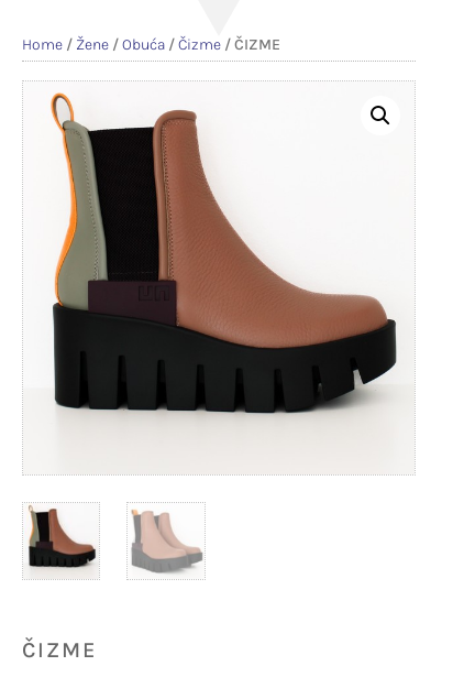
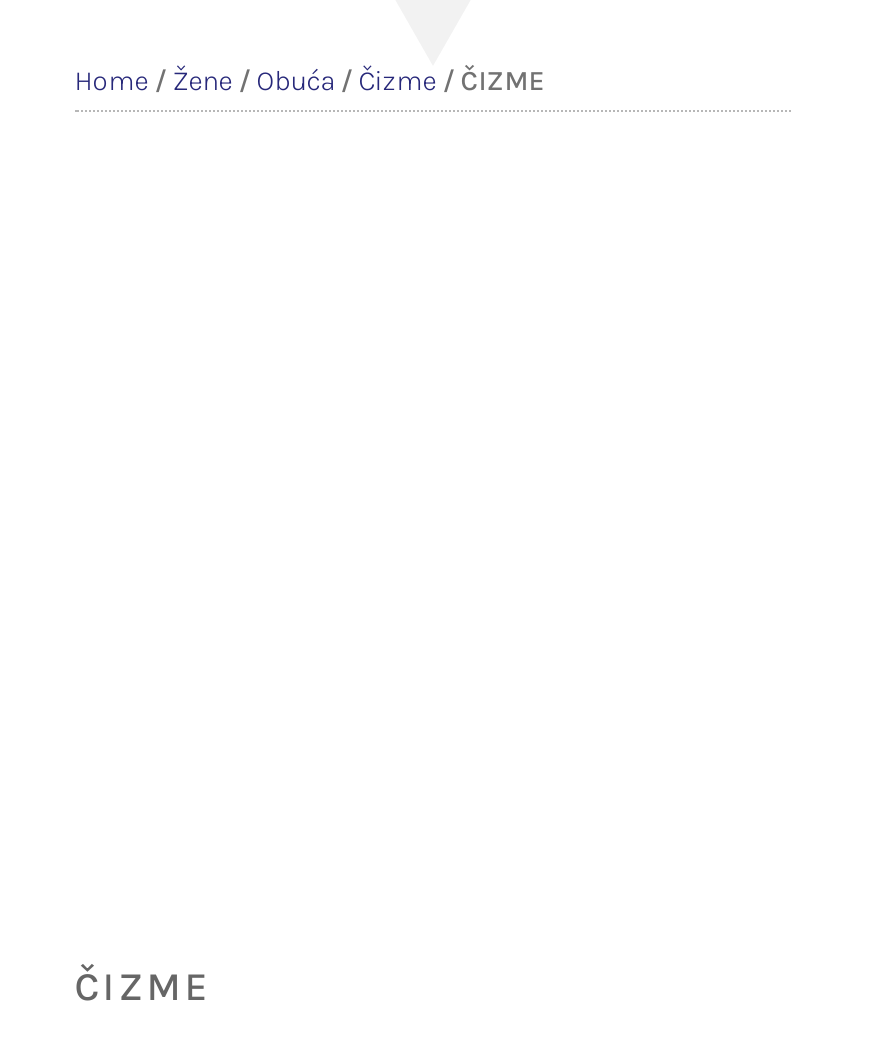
[49,91,398,439] [image] -> none
[27,504,97,572] [image] -> none
[131,509,203,575] [image] -> none

